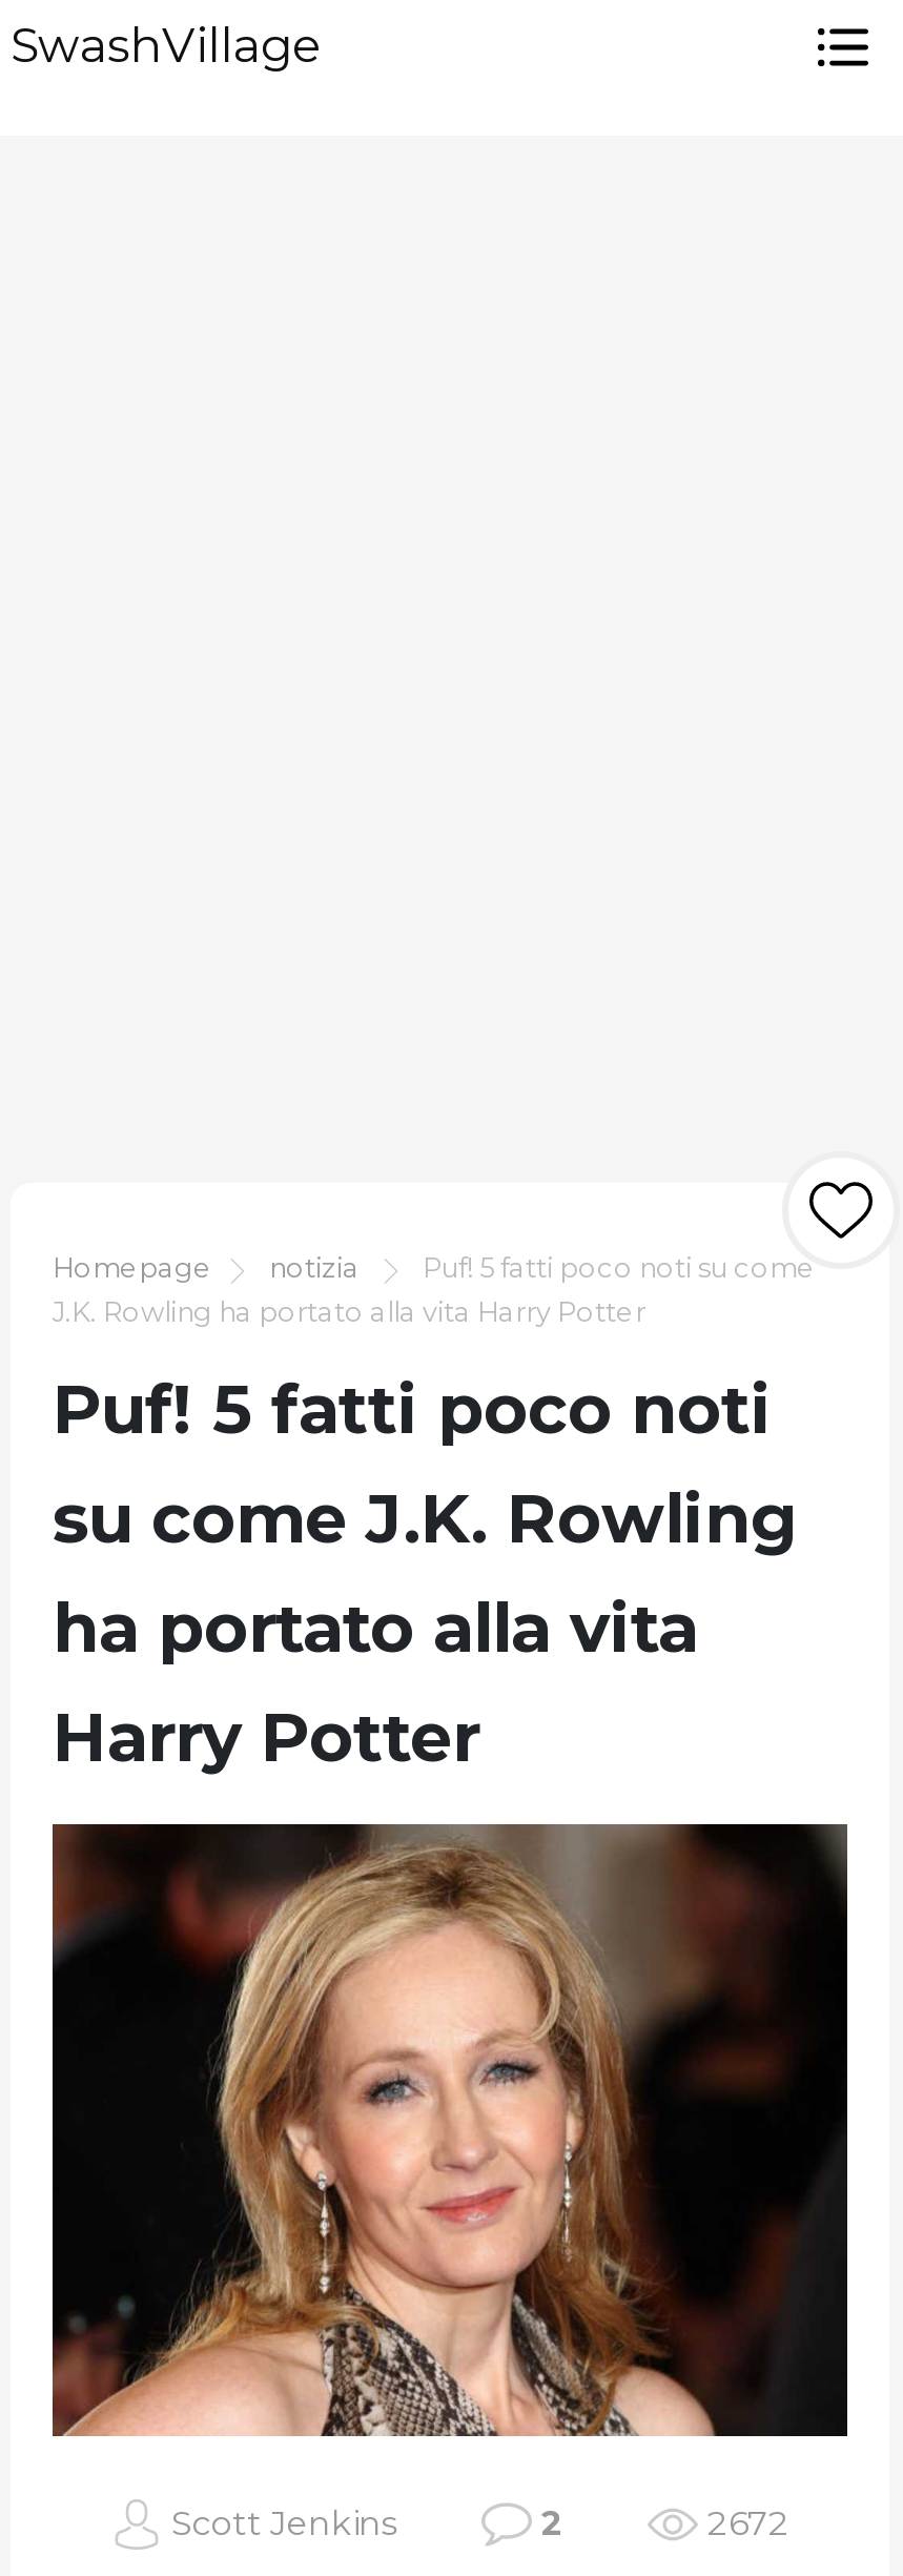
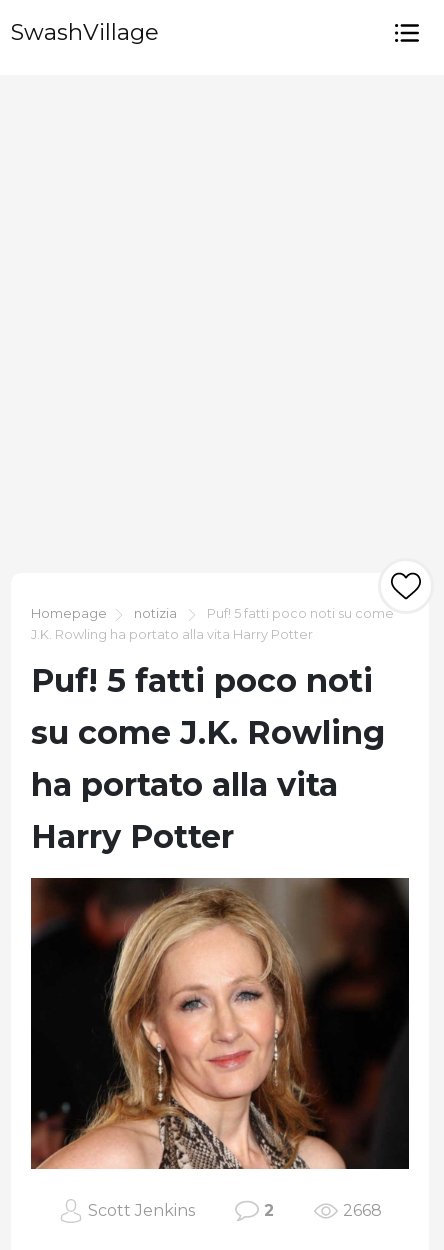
[707,2503,789,2543] 2672 -> [342,1201,381,1220] 2668

